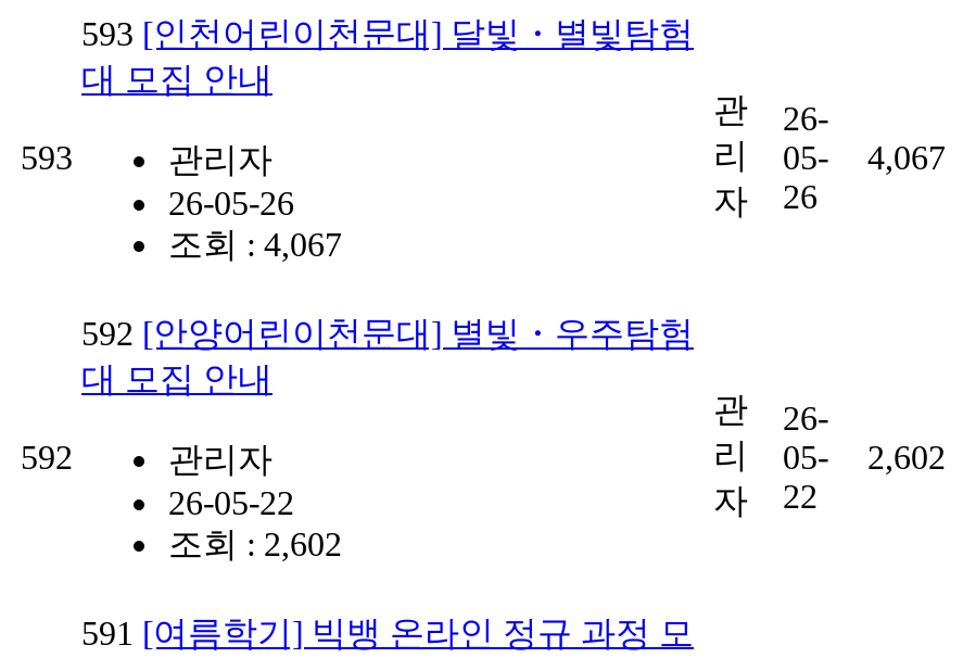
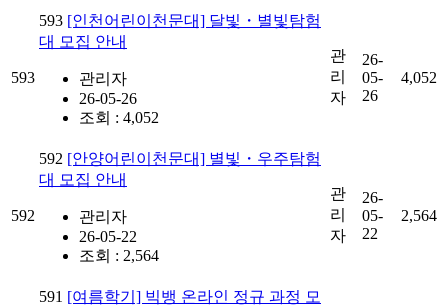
[713,136,946,175] 리 05- 4,067 -> [330,68,437,86] 리 05- 4,052
[168,225,342,262] 조회 : 4,067 -> [79,109,159,126] 조회 : 4,052
[713,436,946,475] 리 05- 2,602 -> [330,206,437,224] 리 05- 2,564
[168,525,342,562] 조회 : 2,602 -> [79,247,159,264] 조회 : 2,564

